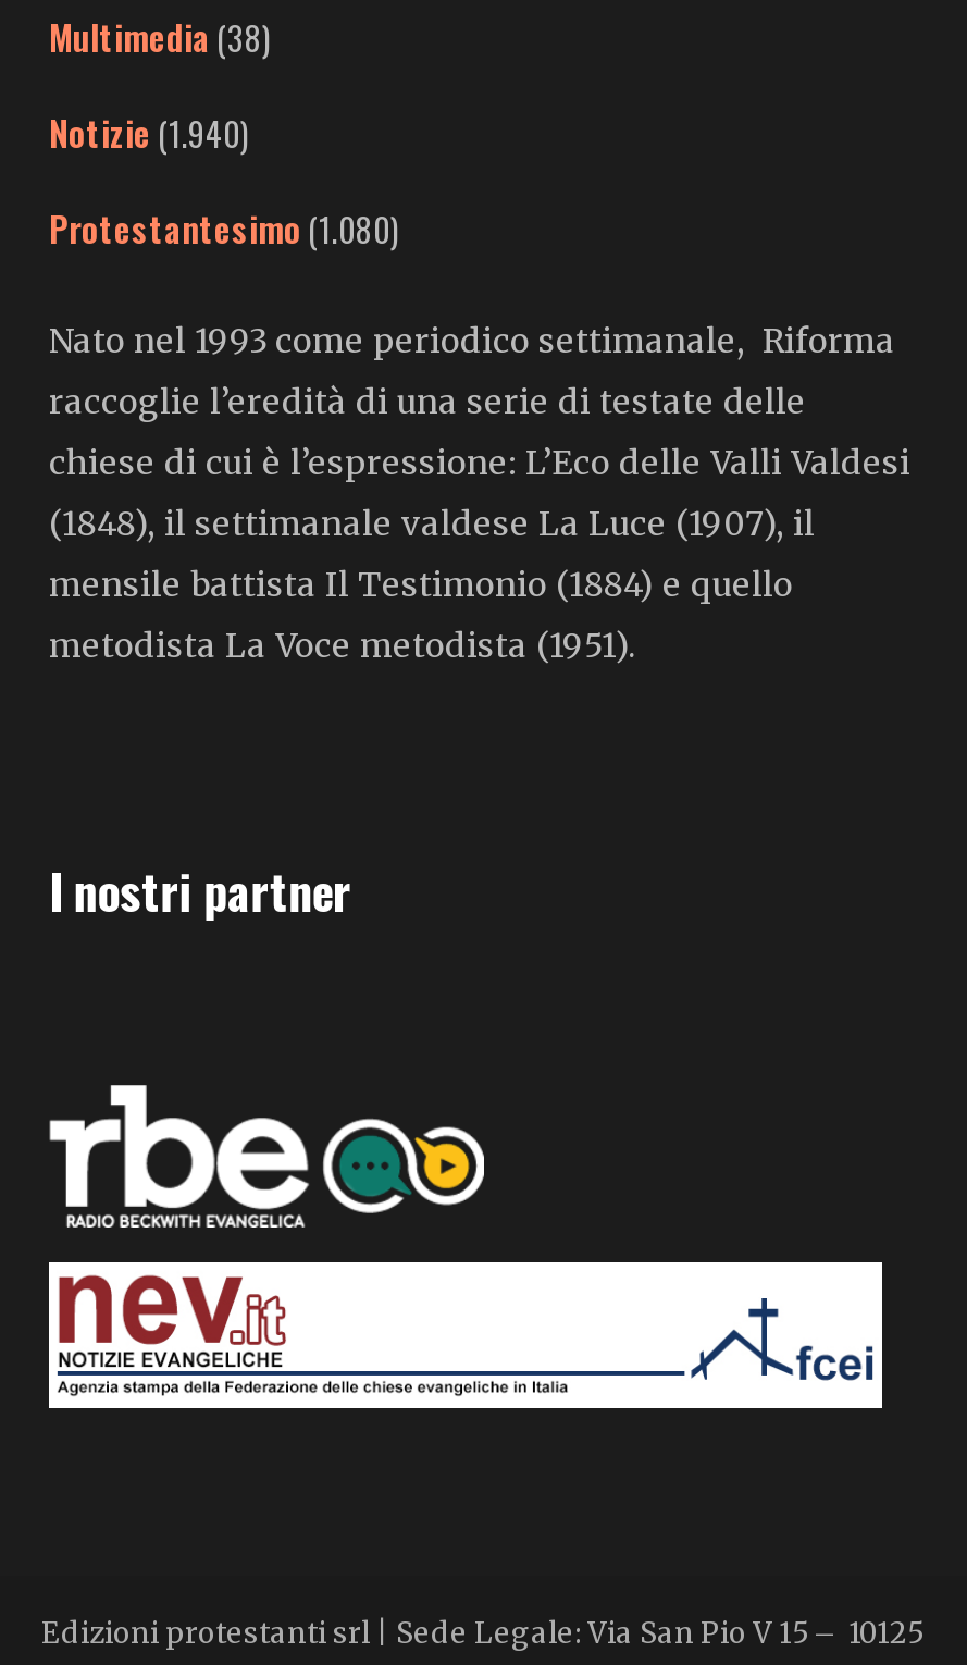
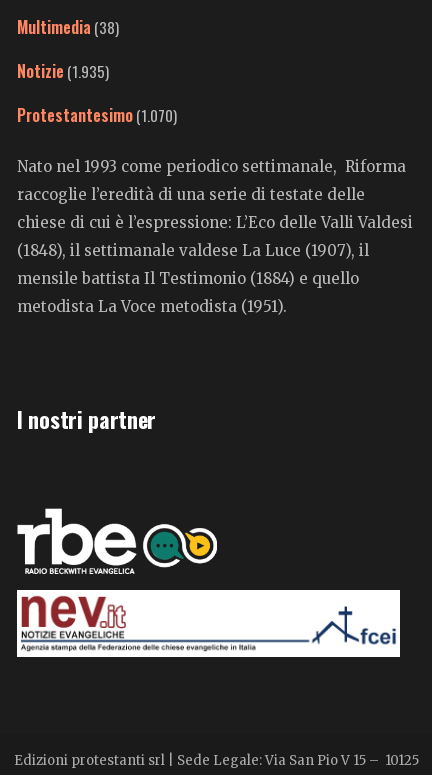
[49,107,249,159] Notizie (1.940) -> [17,59,109,83] Notizie (1.935)
[49,202,399,255] Protestantesimo (1.080) -> [17,103,177,127] Protestantesimo (1.070)

